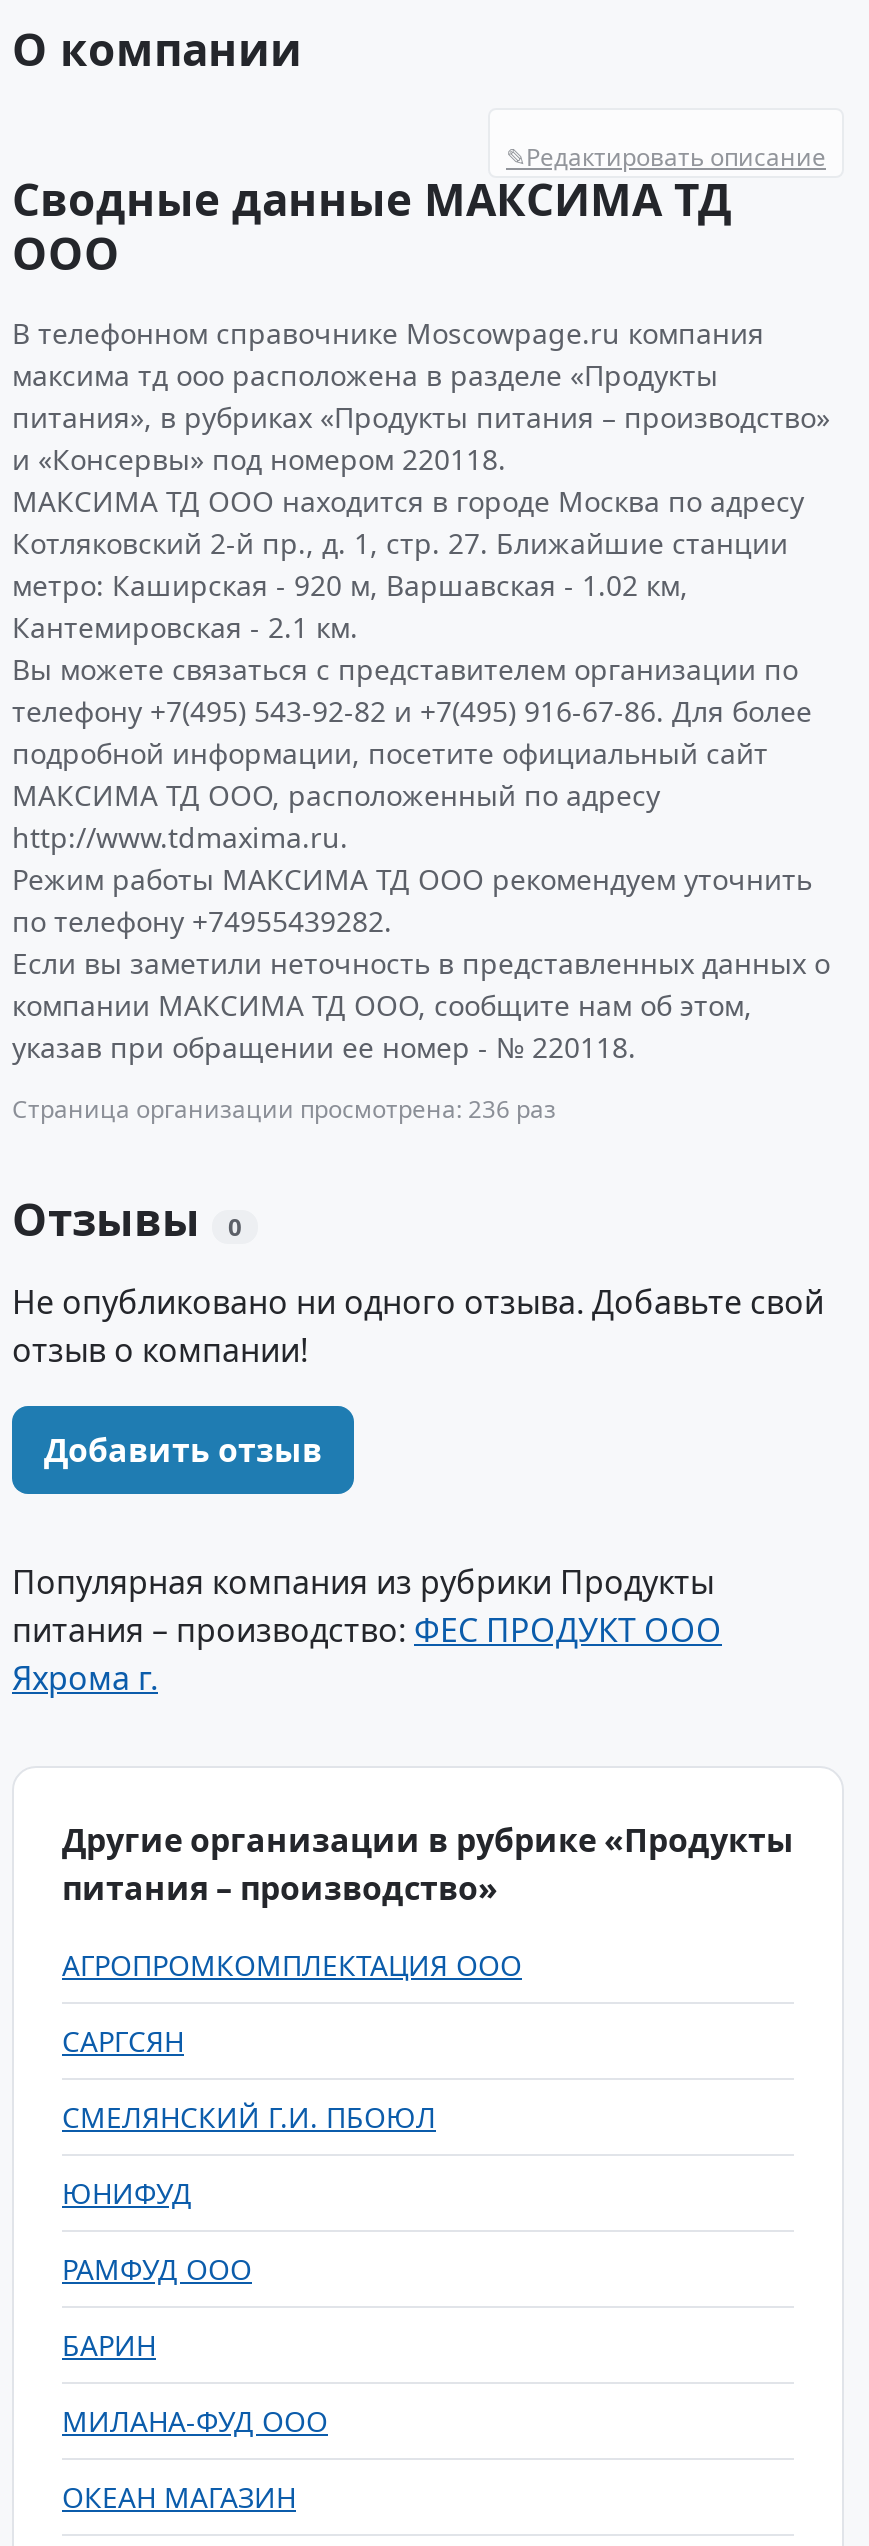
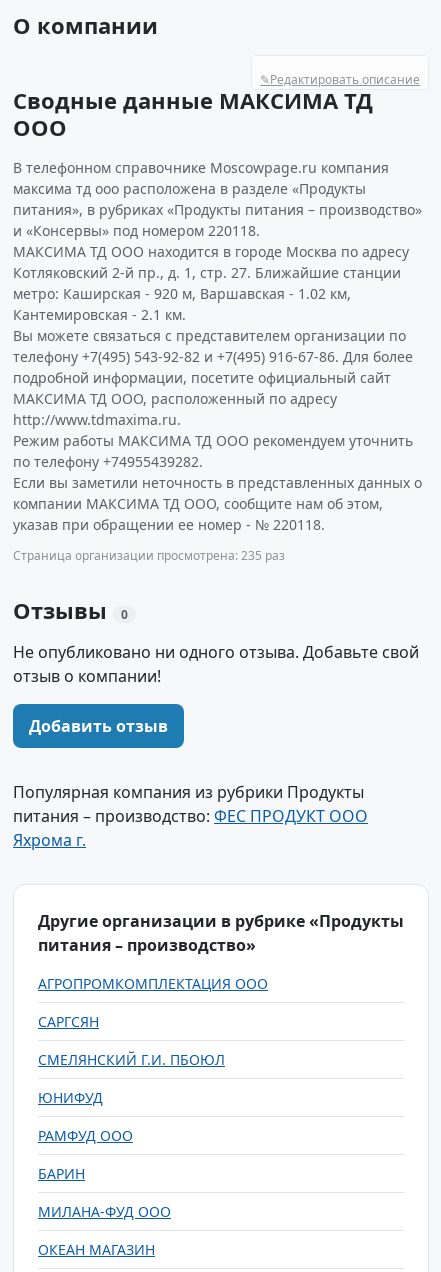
[12,1092,556,1126] Страница организации просмотрена: 236 раз -> [13,547,285,564] Страница организации просмотрена: 235 раз

